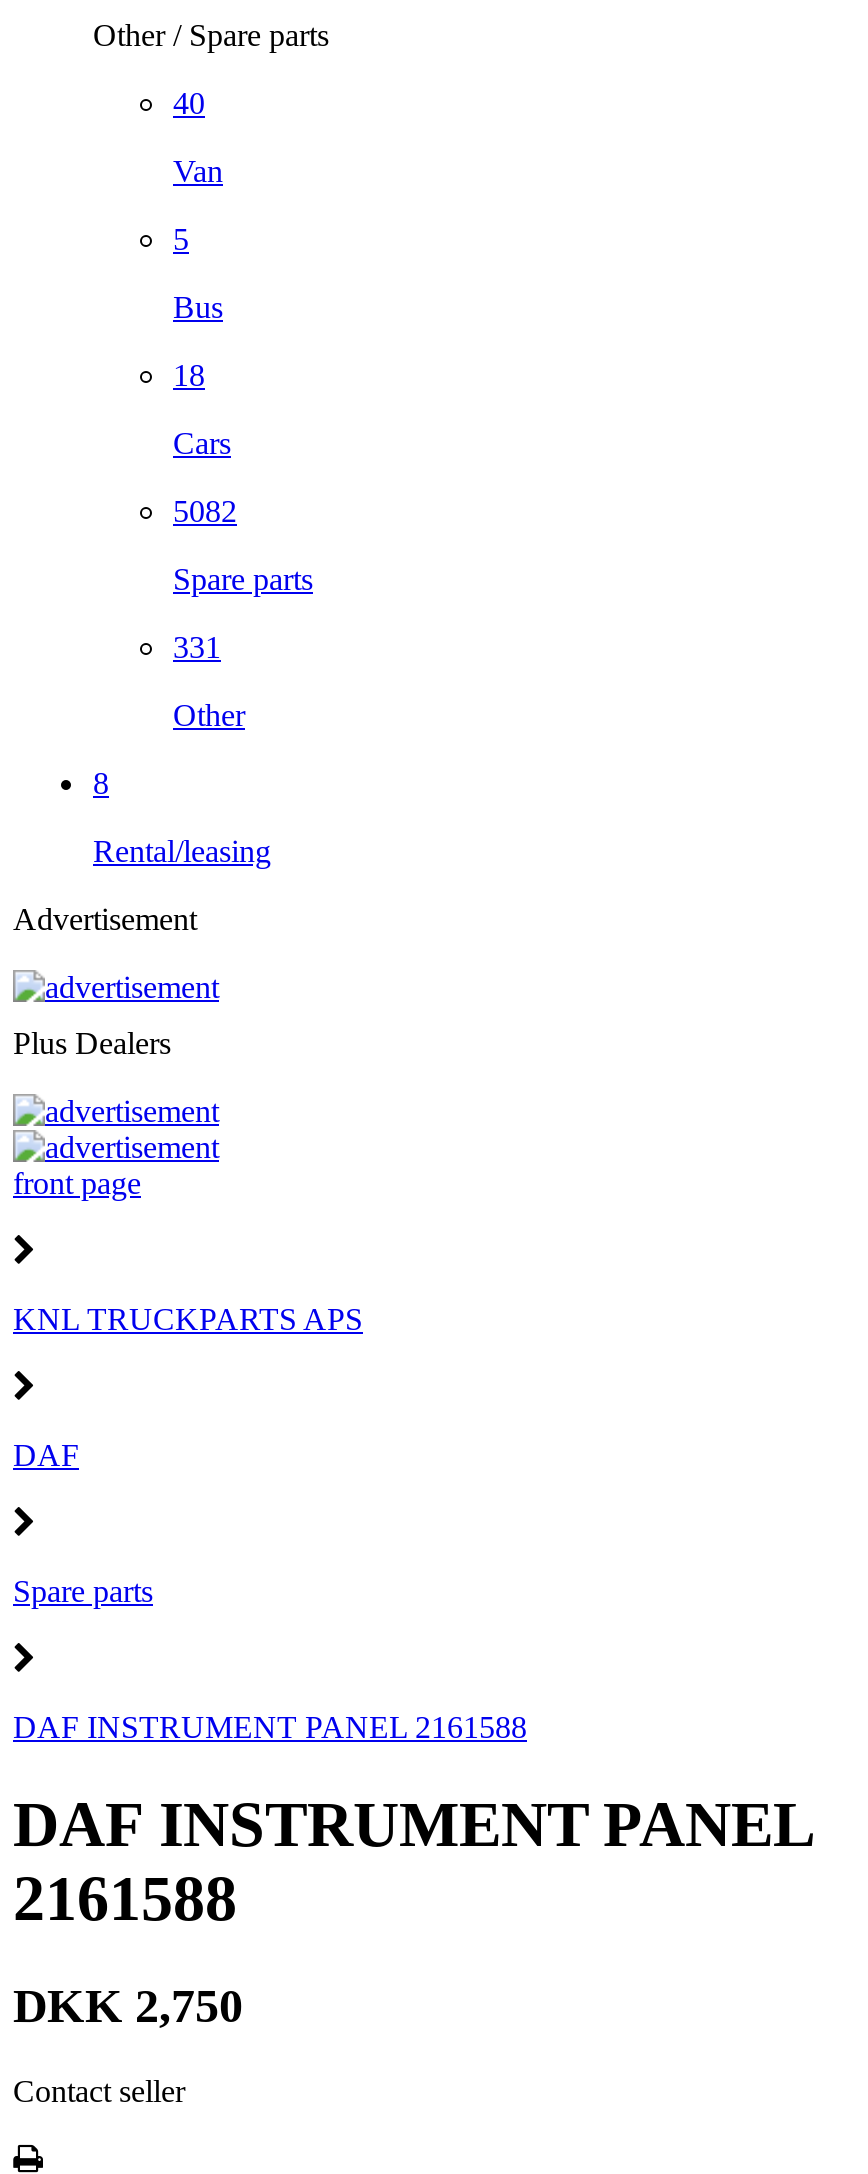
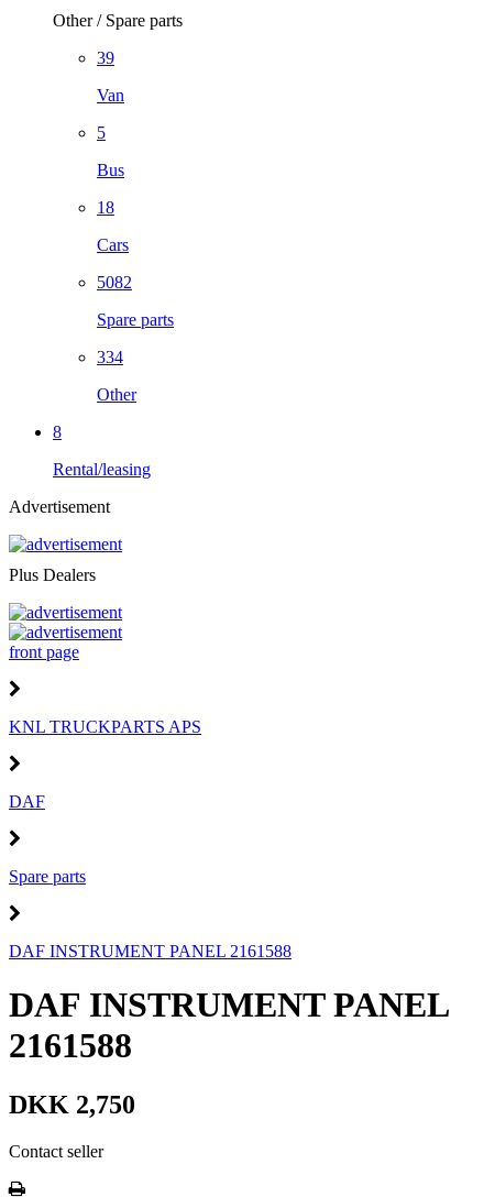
[173,86,205,120] 40 -> [97,48,114,67] 39
[173,630,221,664] 331 -> [97,348,123,366] 334

